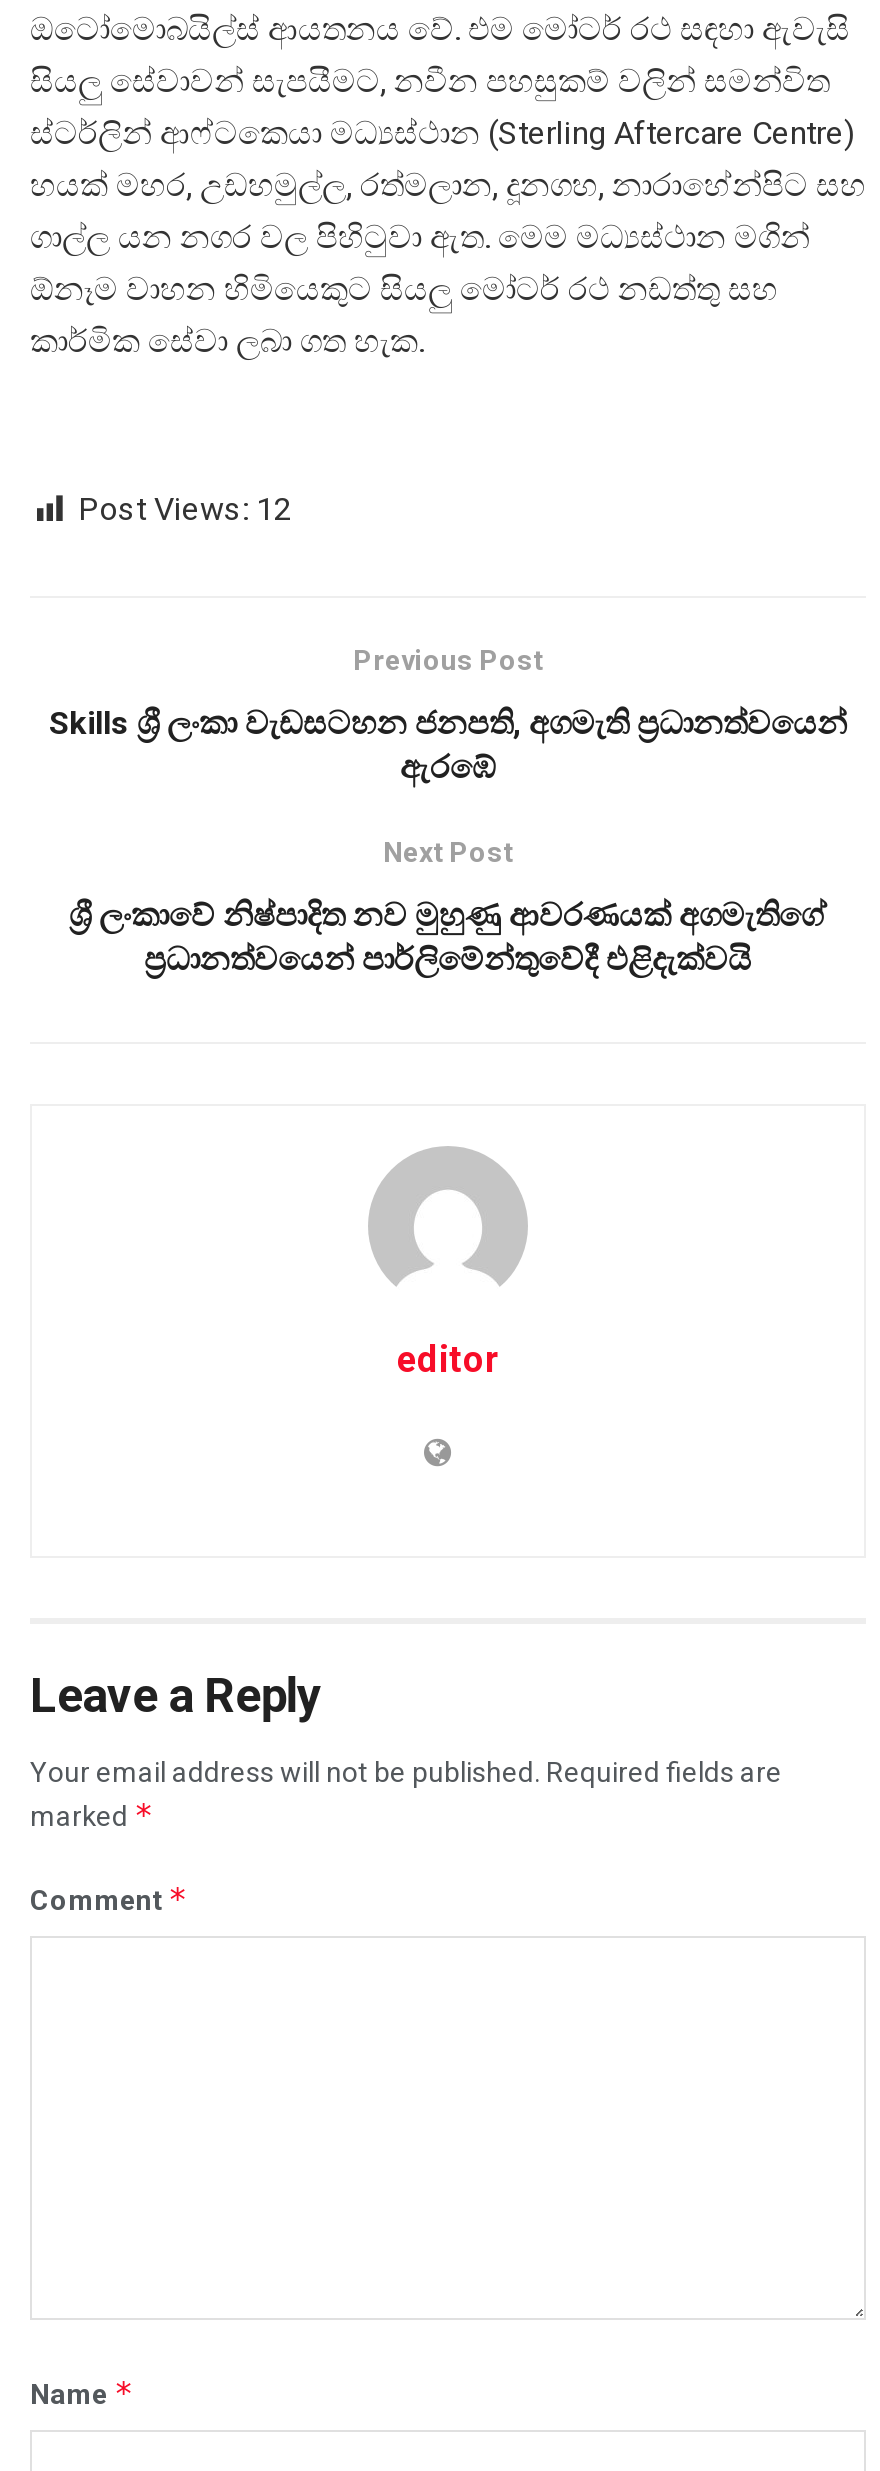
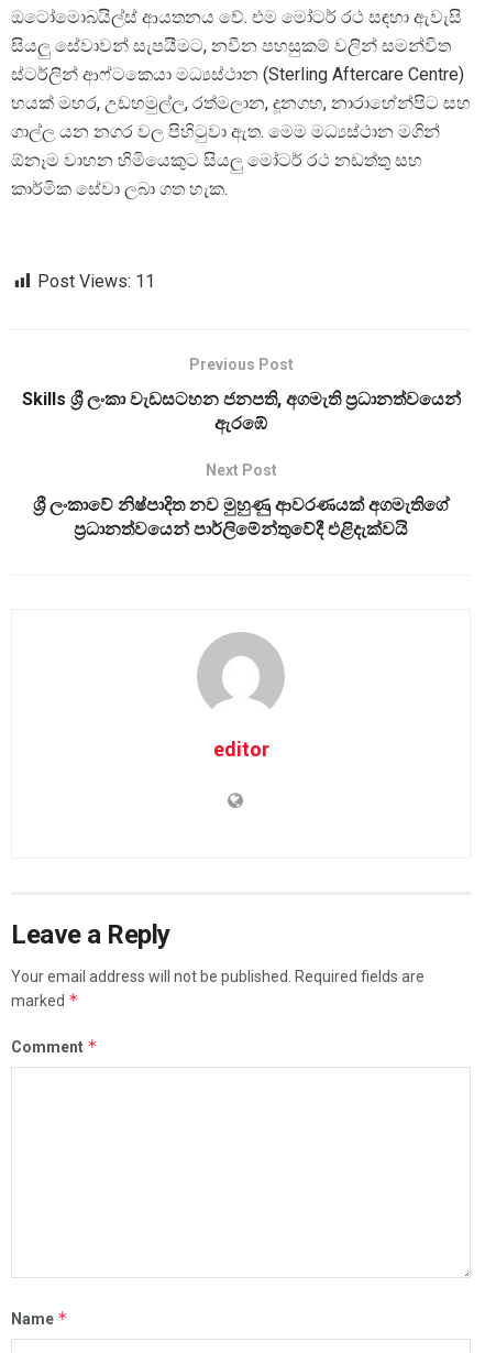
[78,490,292,528] Post Views: 12 -> [37,271,155,292] Post Views: 11

